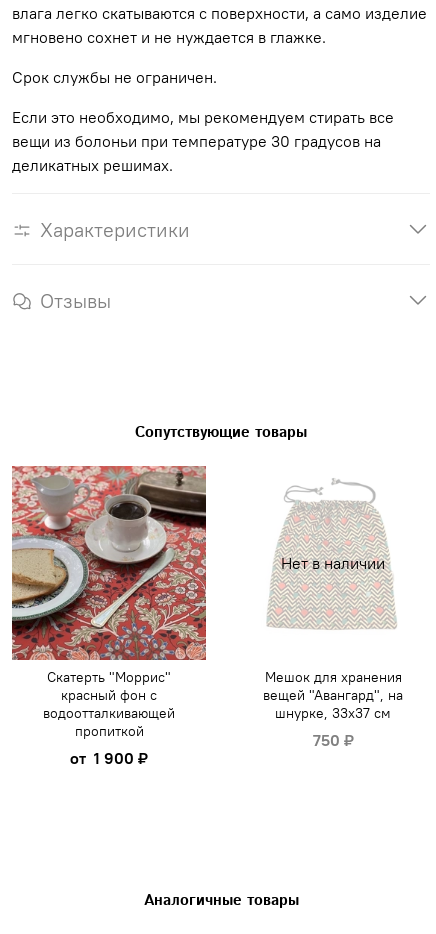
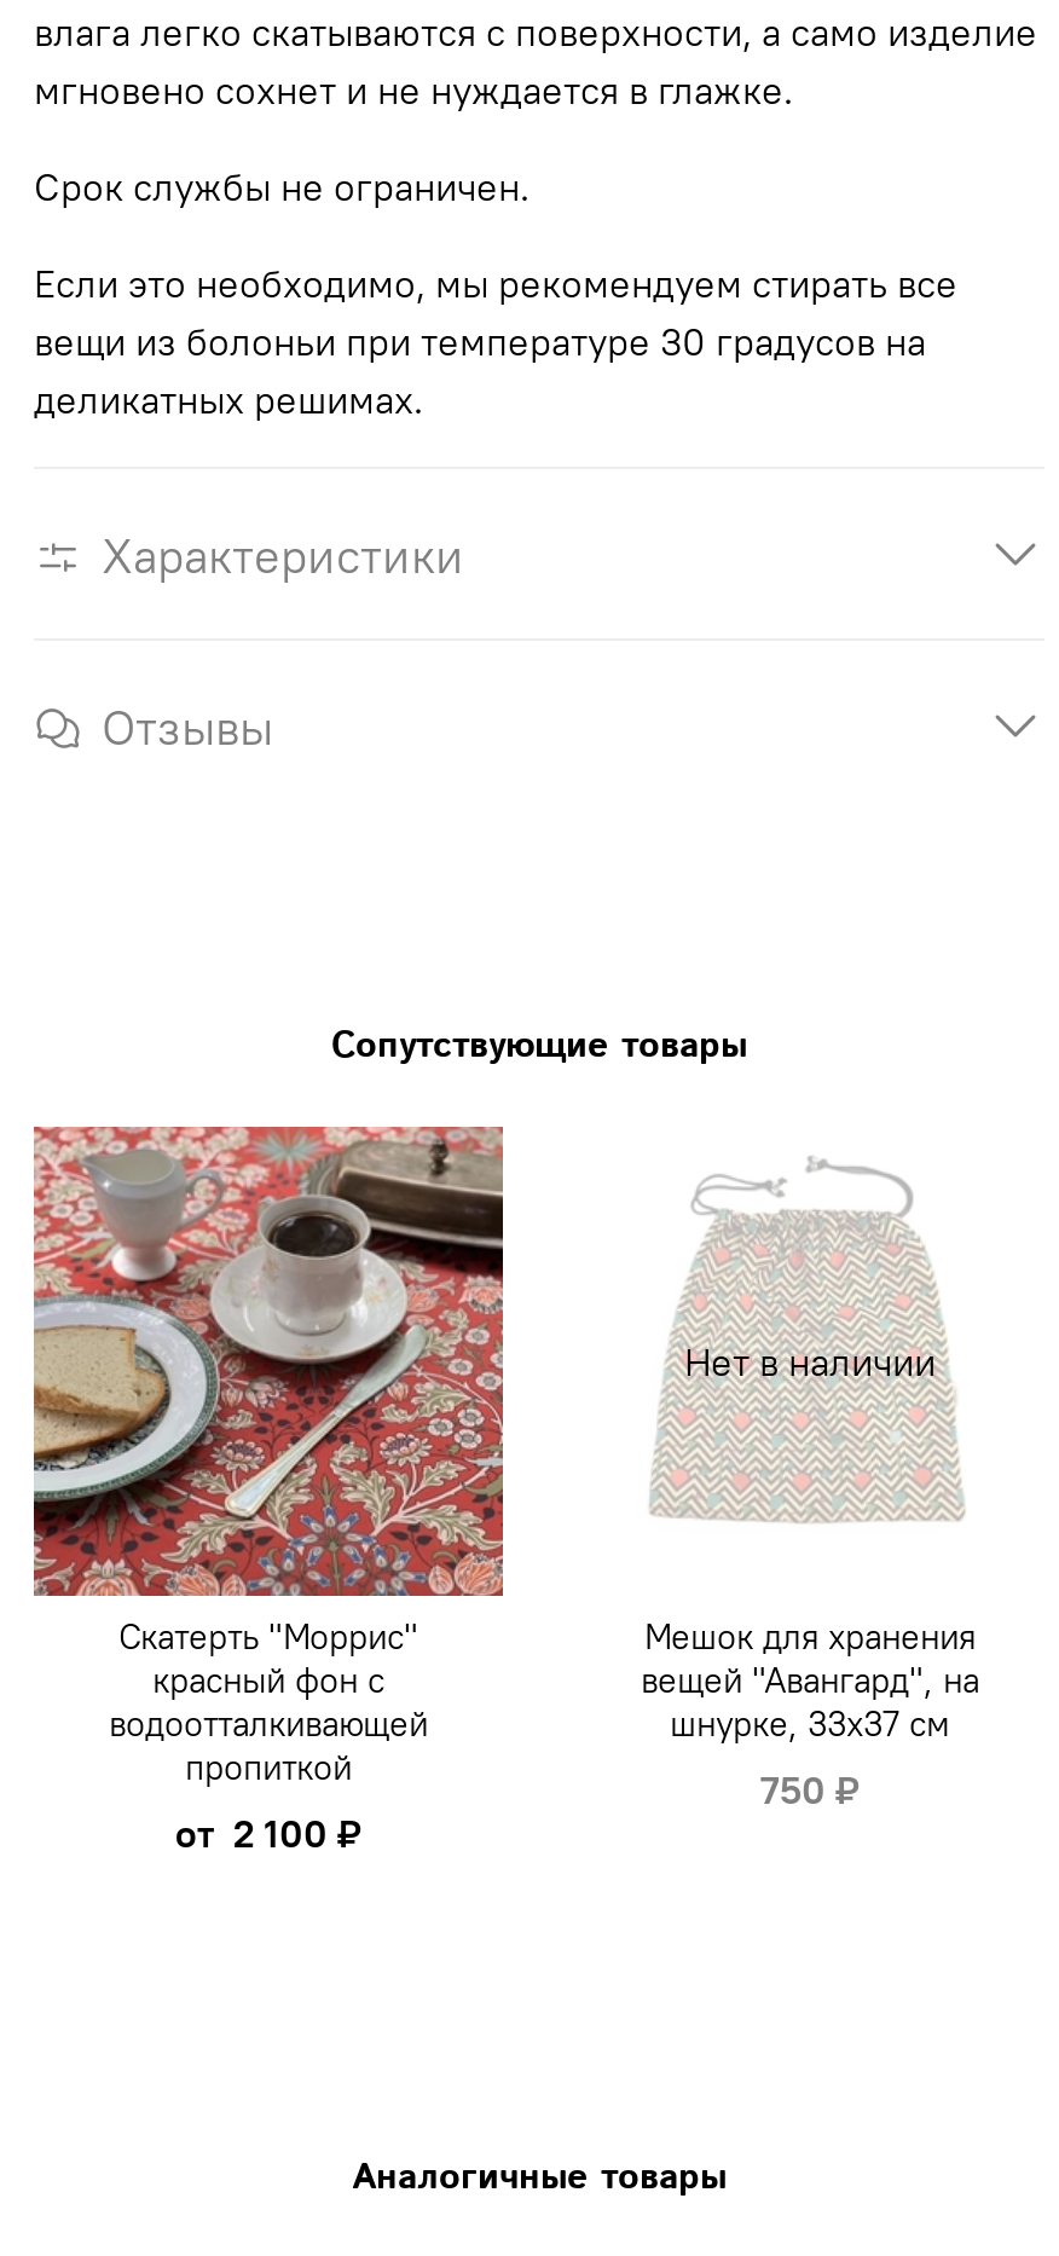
[70,748,148,768] от 1 900 ₽ -> [175,1809,361,1858] от 2 100 ₽

